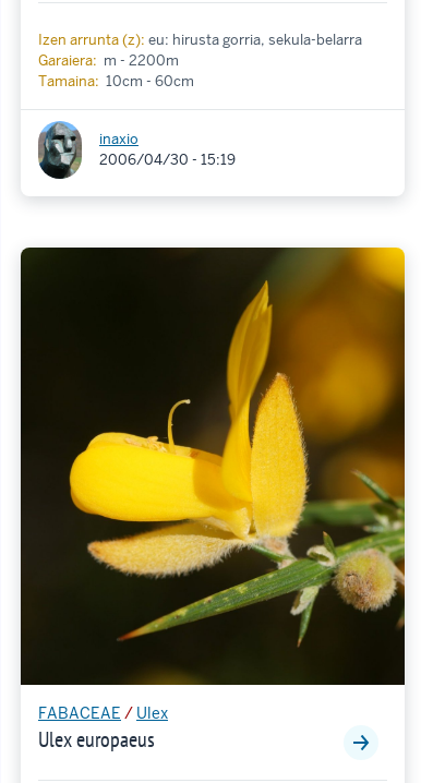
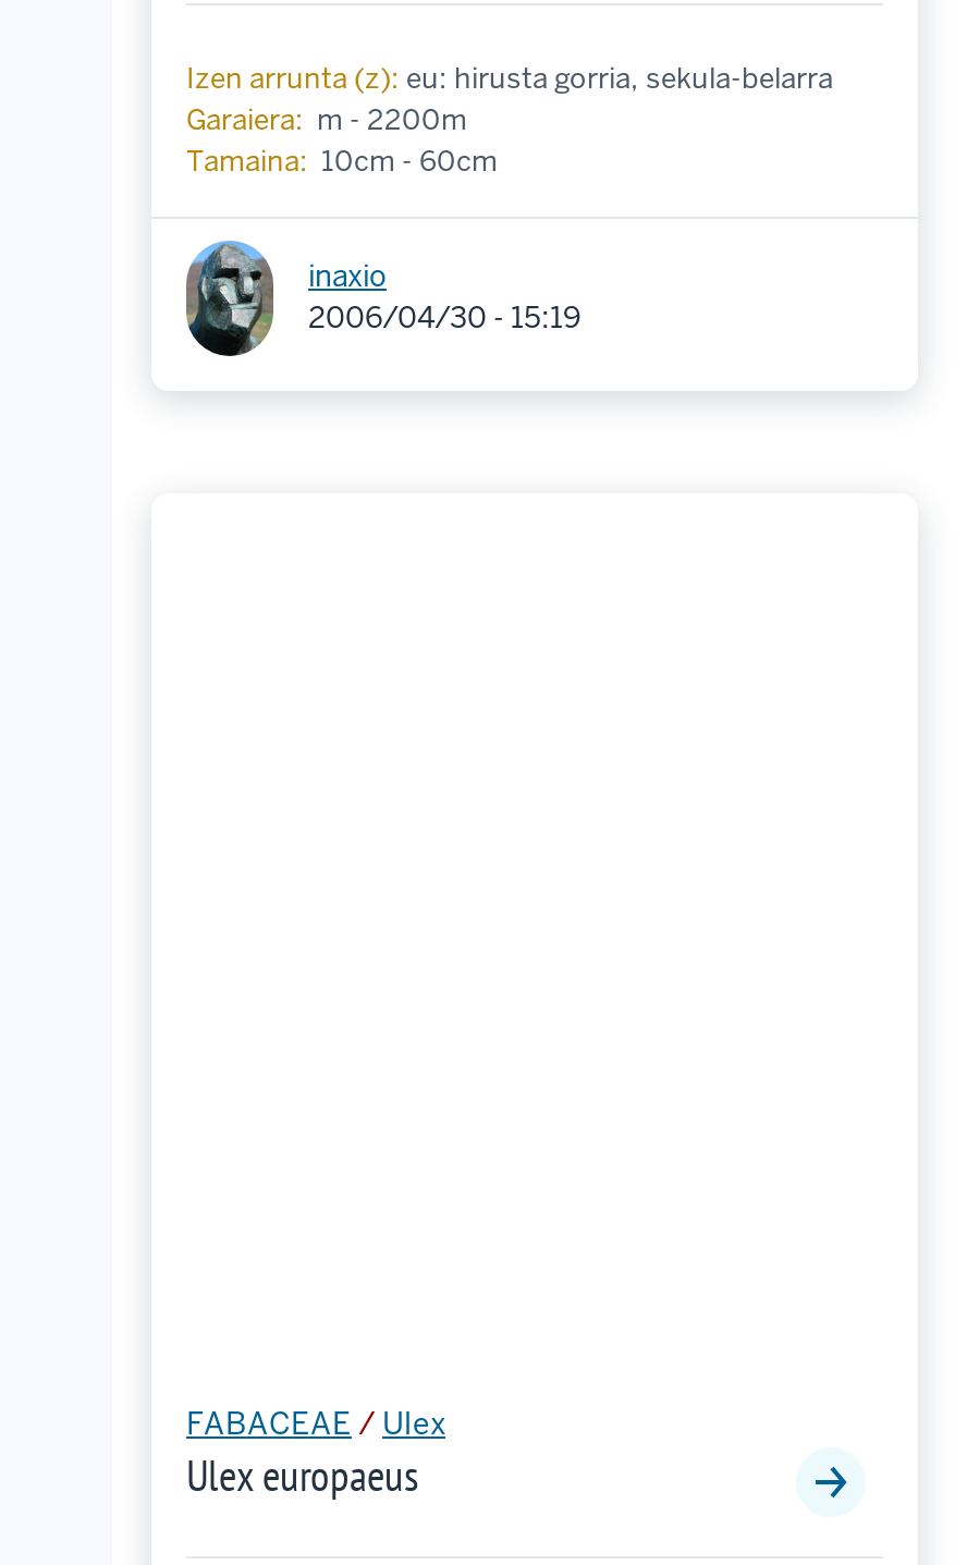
[20,246,406,686] [image] -> none

